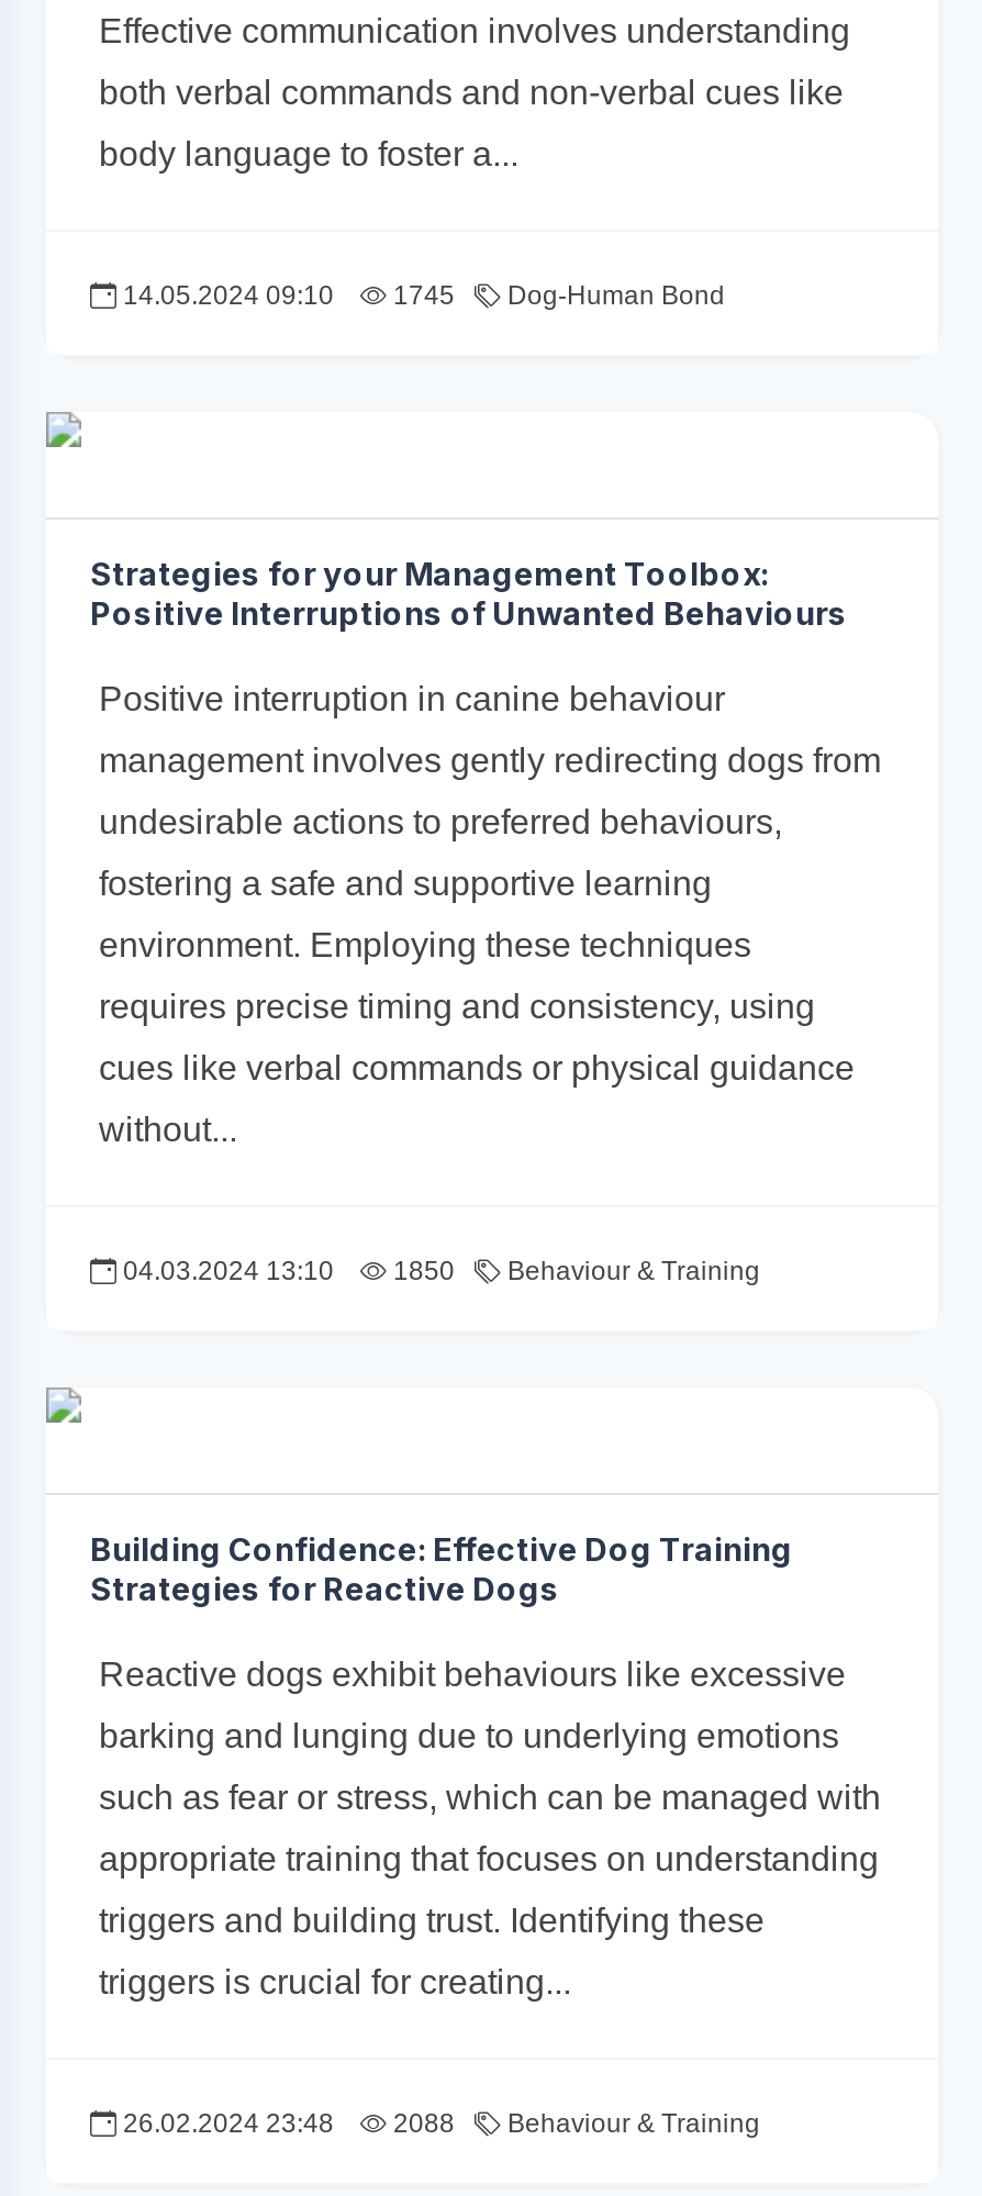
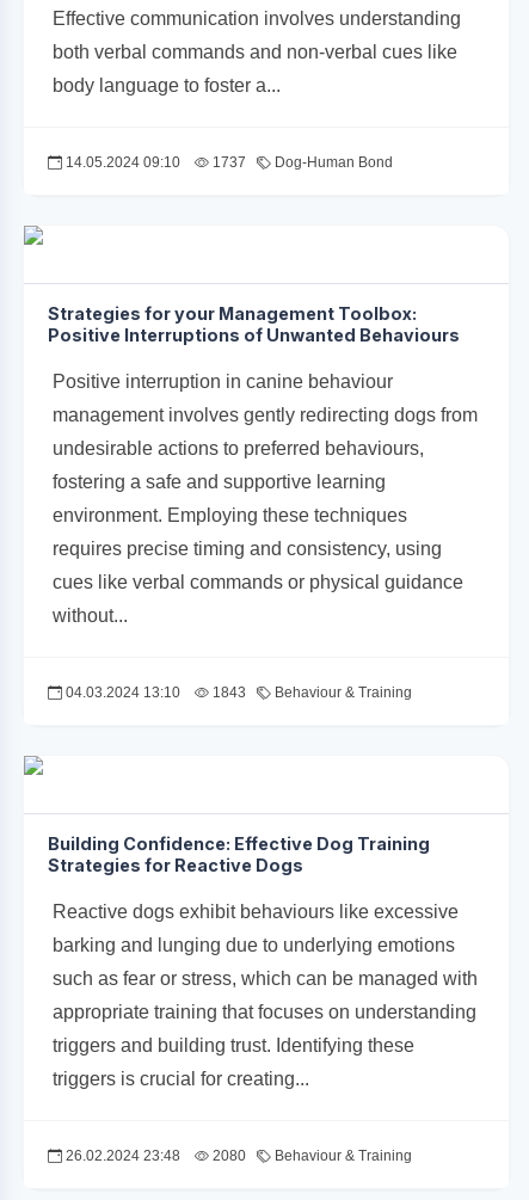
[116,280,725,311] 14.05.2024 09:10 1745 Dog-Human Bond -> [62,154,393,171] 14.05.2024 09:10 1737 Dog-Human Bond
[116,1256,760,1286] 04.03.2024 13:10 1850 Behaviour & Training -> [62,684,412,701] 04.03.2024 13:10 1843 Behaviour & Training
[116,2108,760,2139] 26.02.2024 23:48 2088 Behaviour & Training -> [62,1147,412,1164] 26.02.2024 23:48 2080 Behaviour & Training

